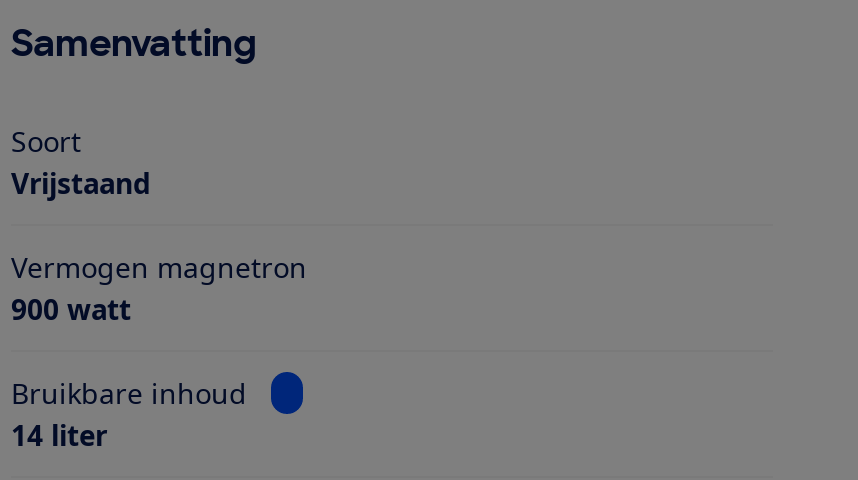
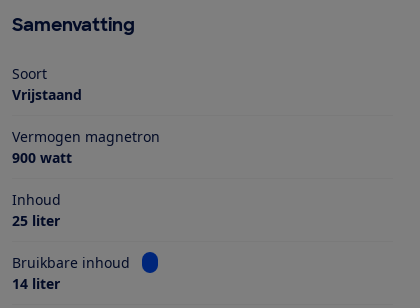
none -> [12,190,61,230] Inhoud | 25 liter

